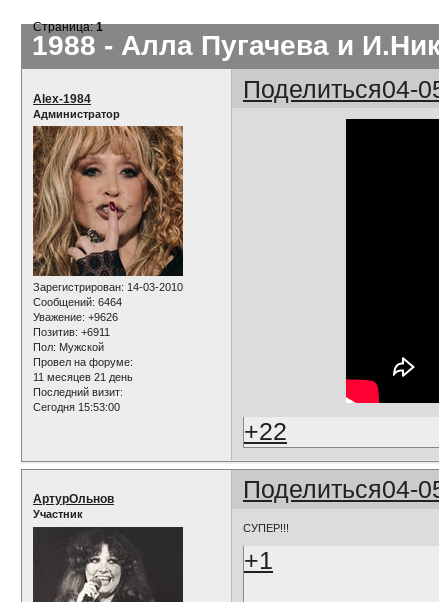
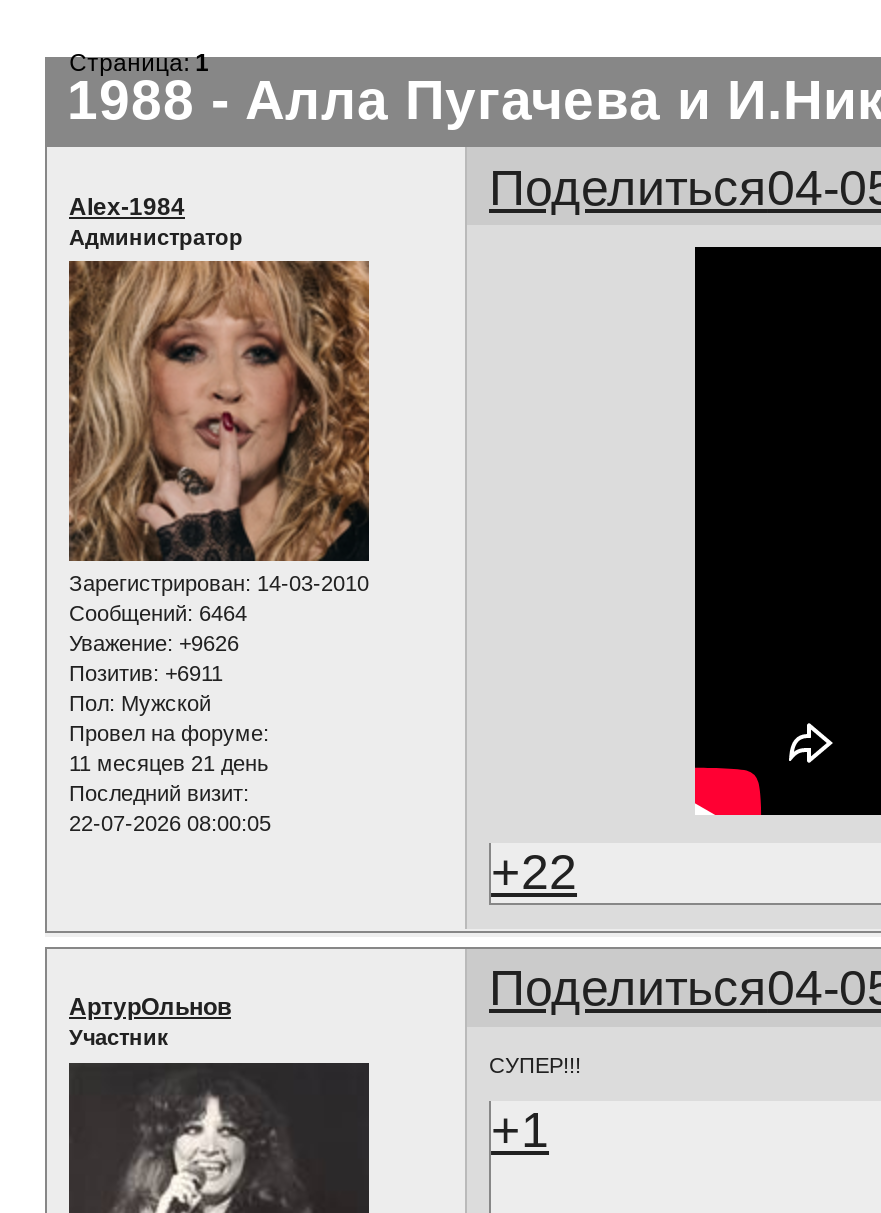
[33,401,120,413] Сегодня 15:53:00 -> [69,811,271,835] 22-07-2026 08:00:05

